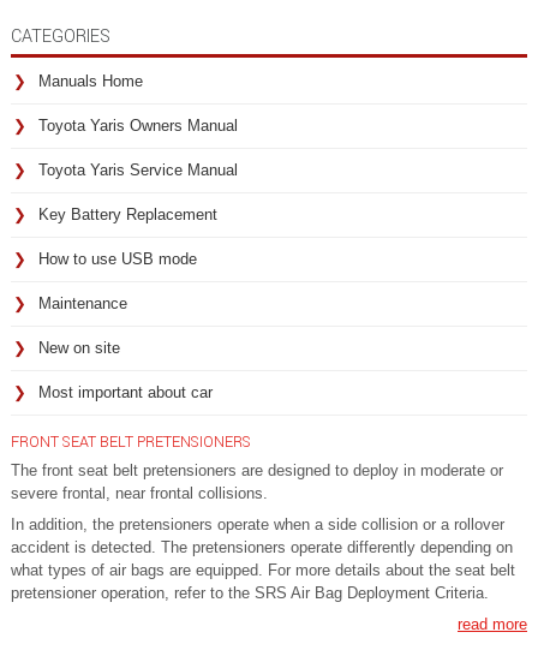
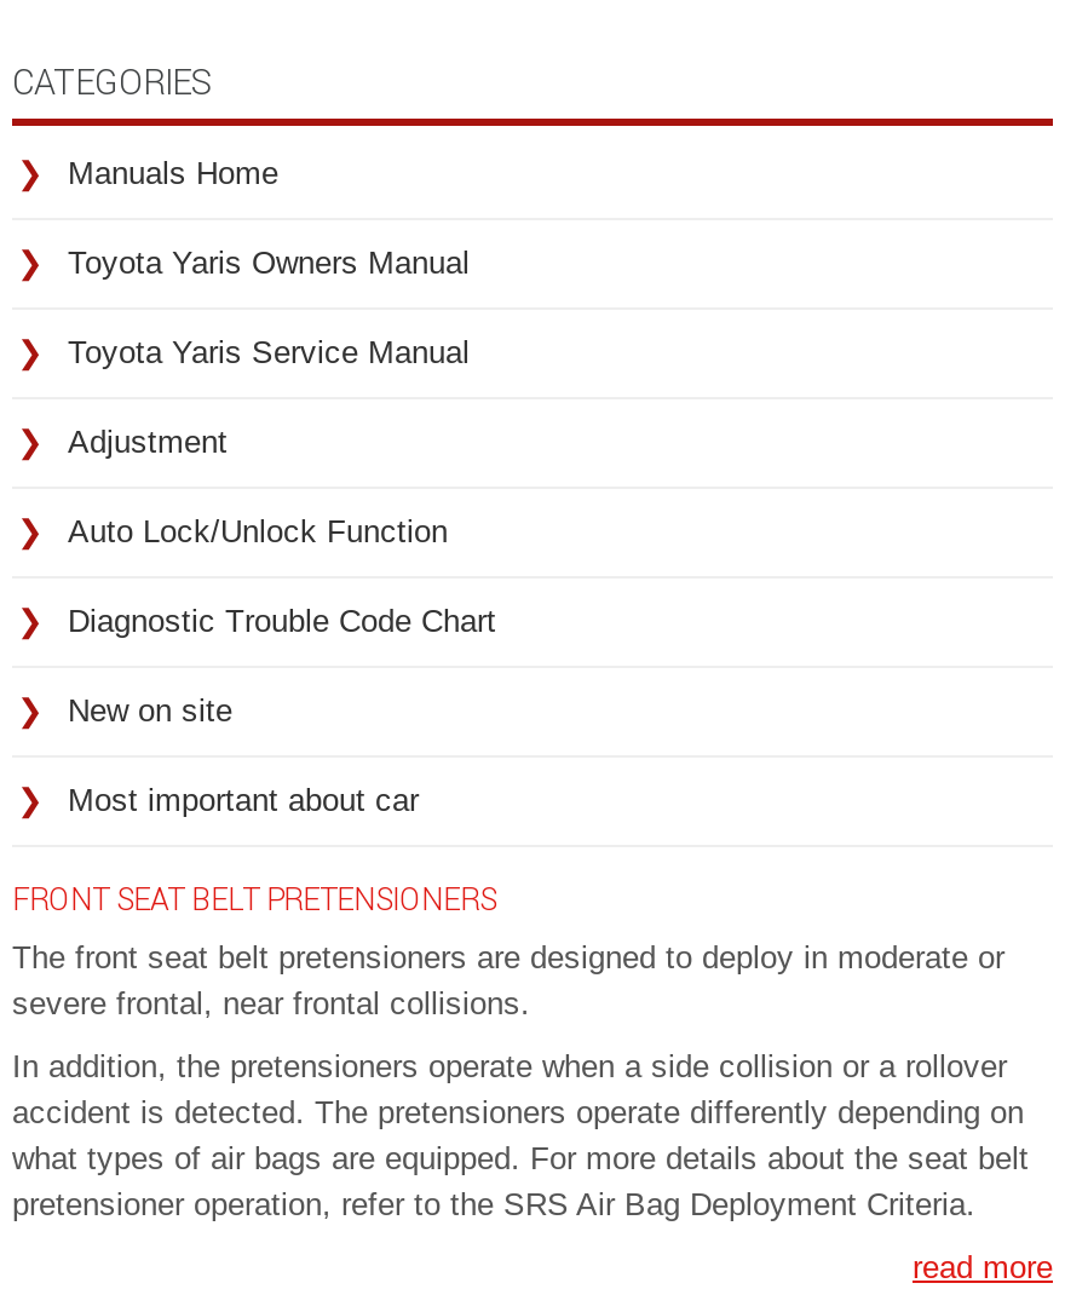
[38,205,217,223] Key Battery Replacement -> [68,424,228,460] Adjustment
[38,250,197,268] How to use USB mode -> [68,513,448,549] Auto Lock/Unlock Function
[38,294,127,312] Maintenance -> [68,603,496,639] Diagnostic Trouble Code Chart

